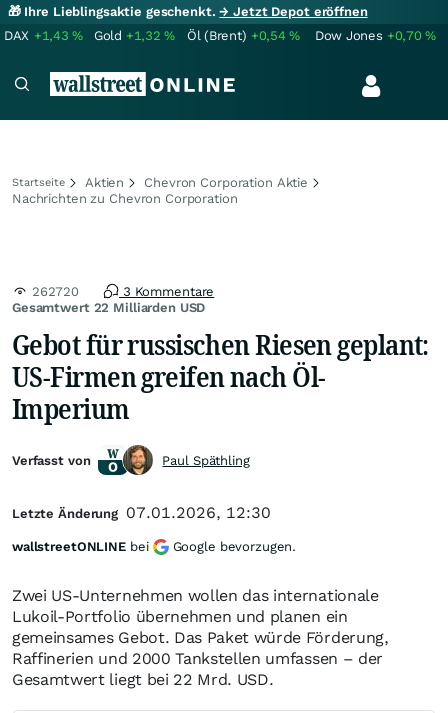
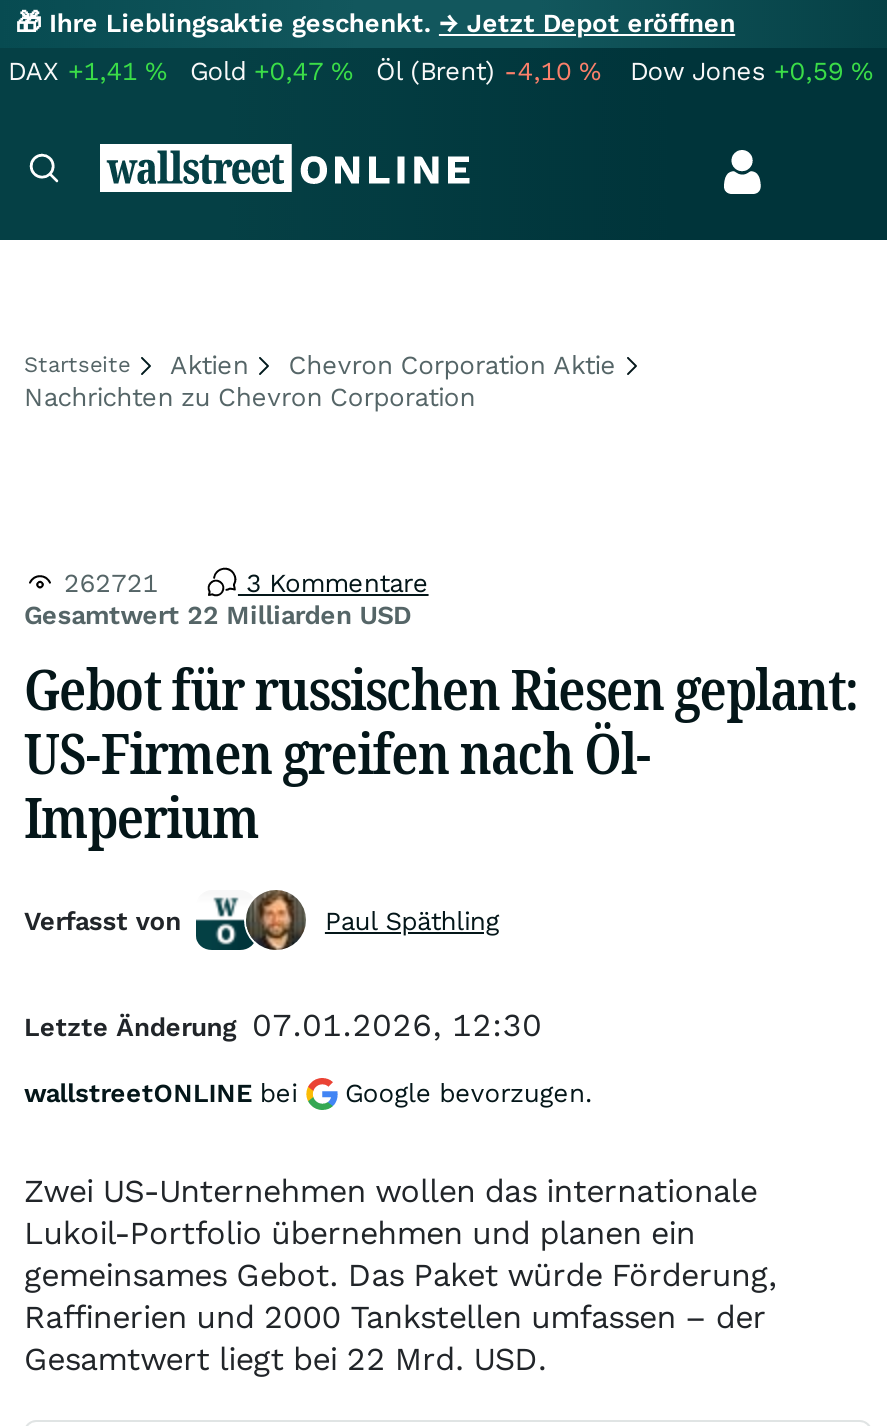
[4,28,83,43] DAX +1,43% -> [8,56,166,86] DAX +1,41%
[94,28,175,43] Gold +1,32% -> [190,56,352,86] Gold +0,47%
[187,28,300,43] Öl (Brent) +0,54% -> [376,56,600,86] Öl (Brent) -4,10%
[315,28,436,43] Dow Jones +0,70% -> [630,56,872,86] Dow Jones +0,59%
[28,284,83,299] 262720 -> [56,568,166,598] 262721

